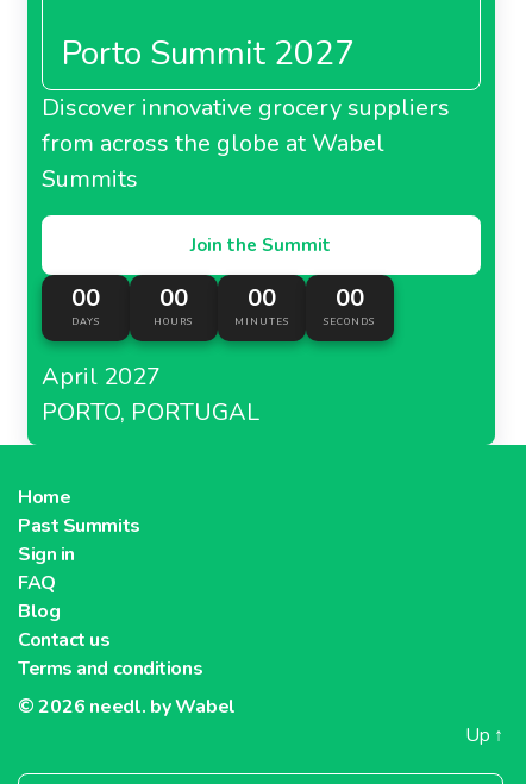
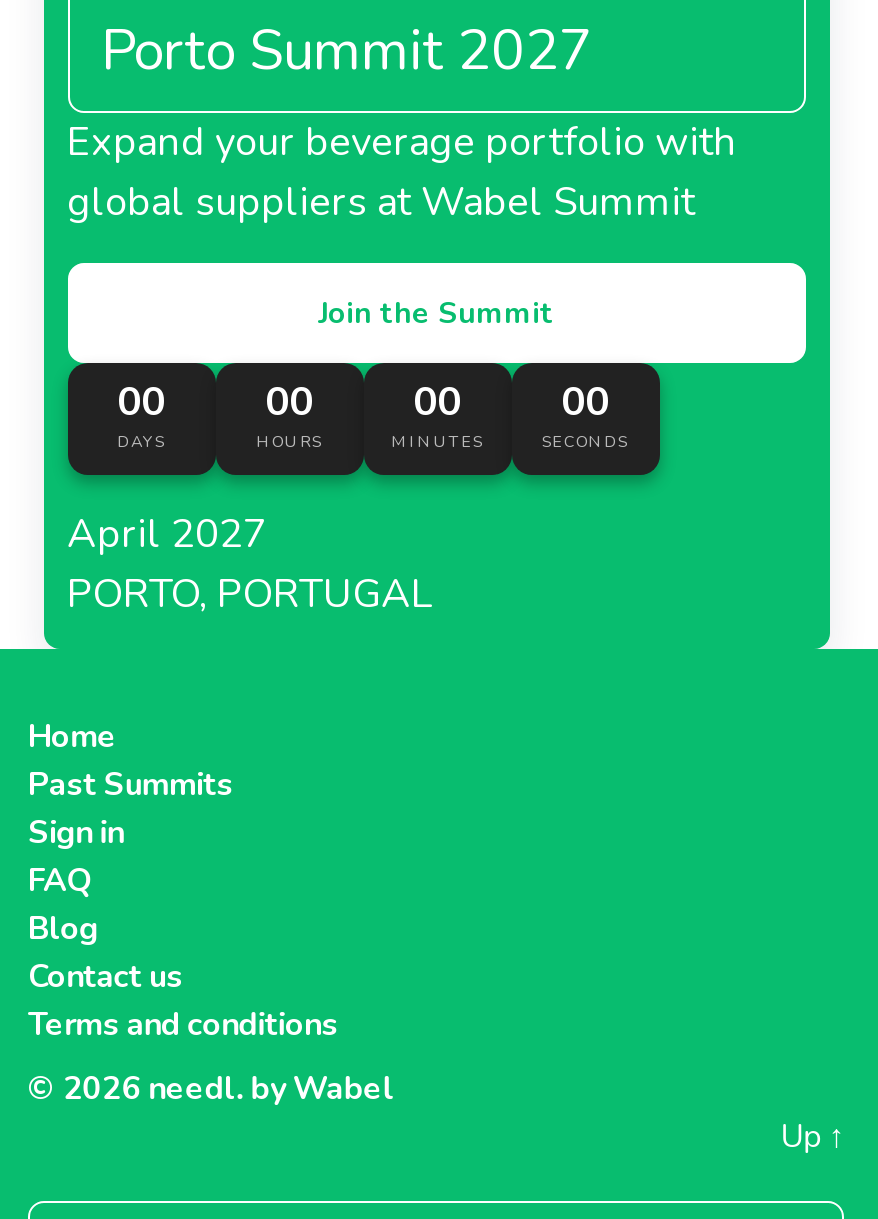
[41,91,449,195] Discover innovative grocery suppliers | from across the globe at Wabel | Summits -> [67,114,737,228] Expand your beverage portfolio with | global suppliers at Wabel Summit

